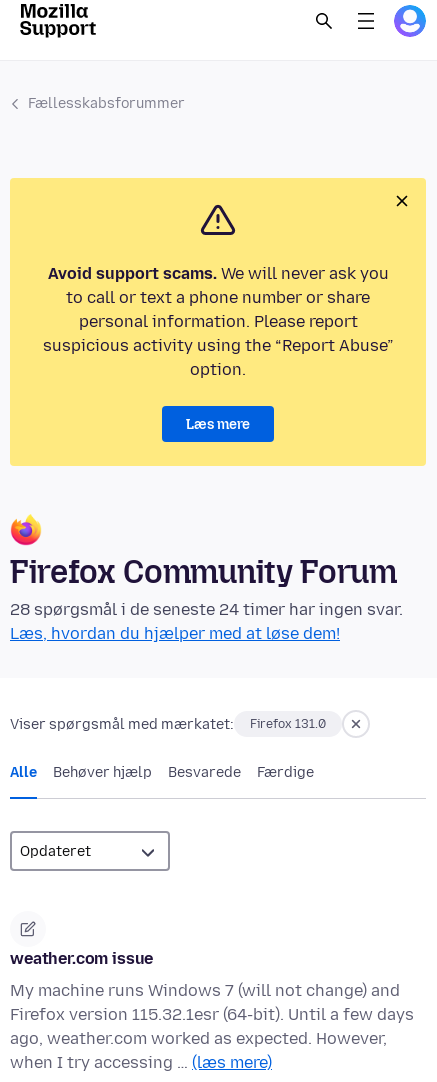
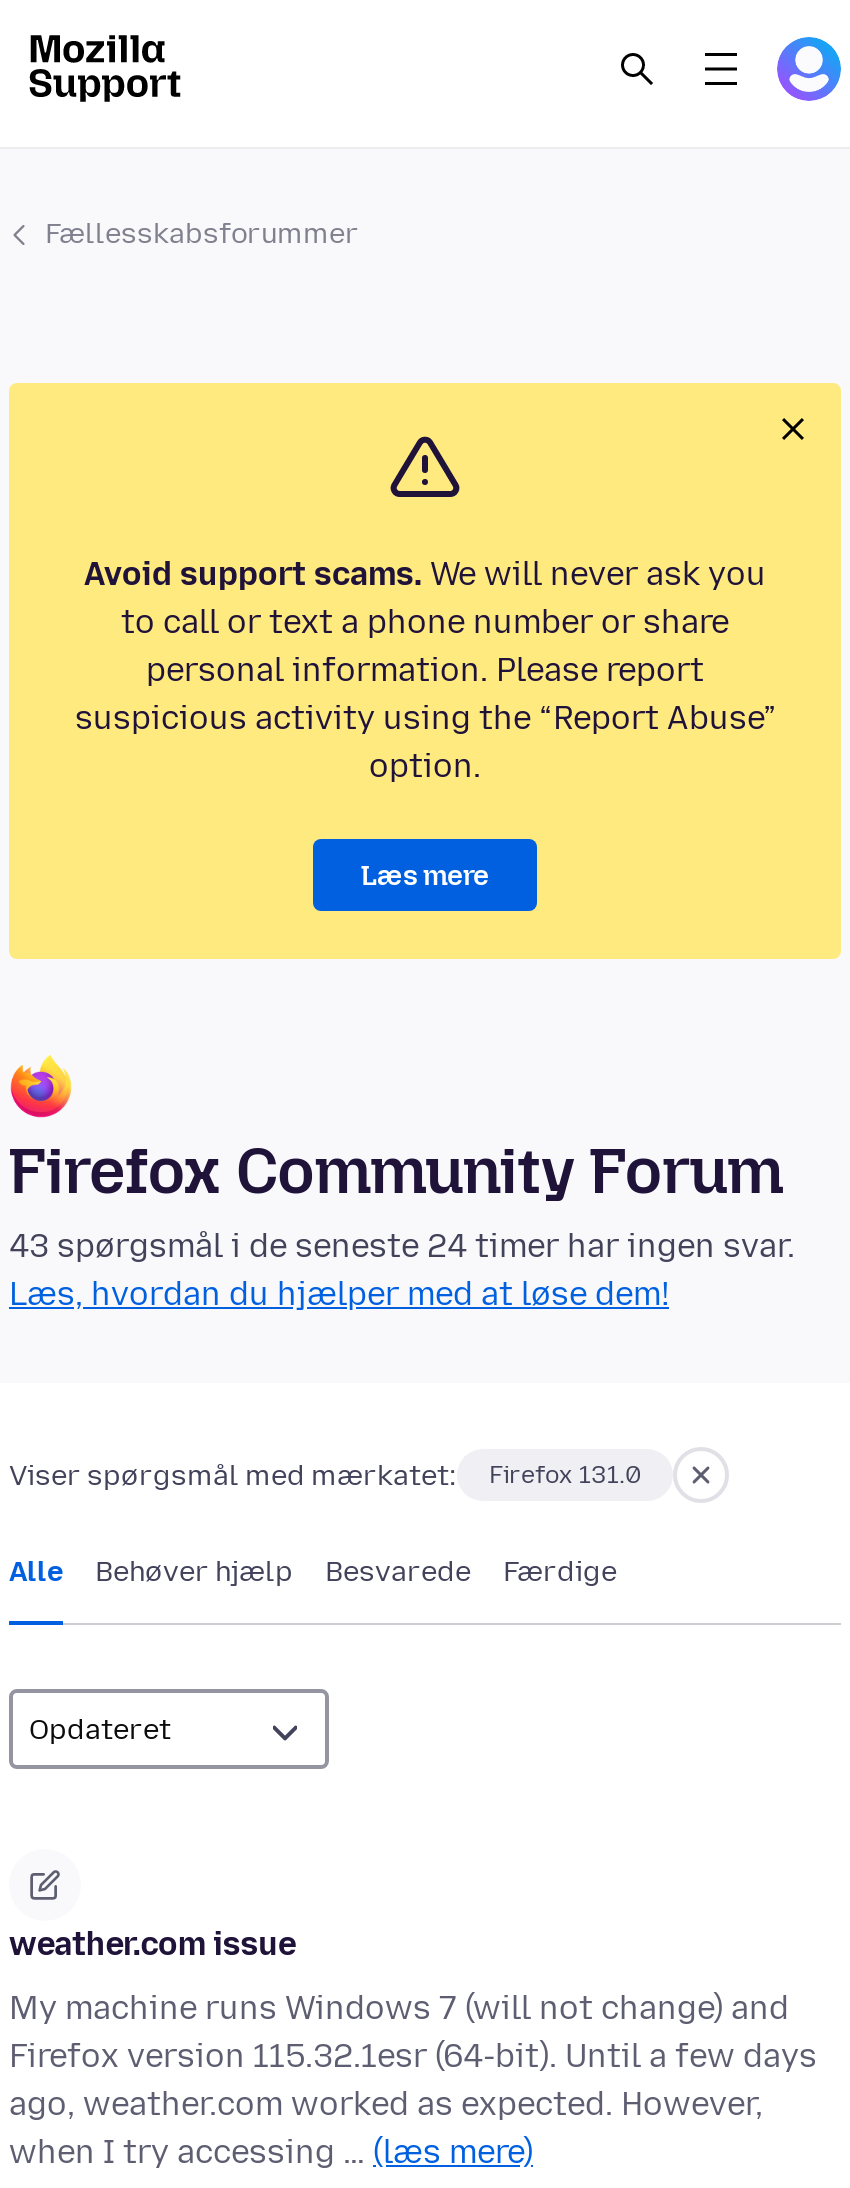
[10,600,403,619] 28 spørgsmål i de seneste 24 timer har ingen svar. -> [9,1228,795,1266] 43 spørgsmål i de seneste 24 timer har ingen svar.

